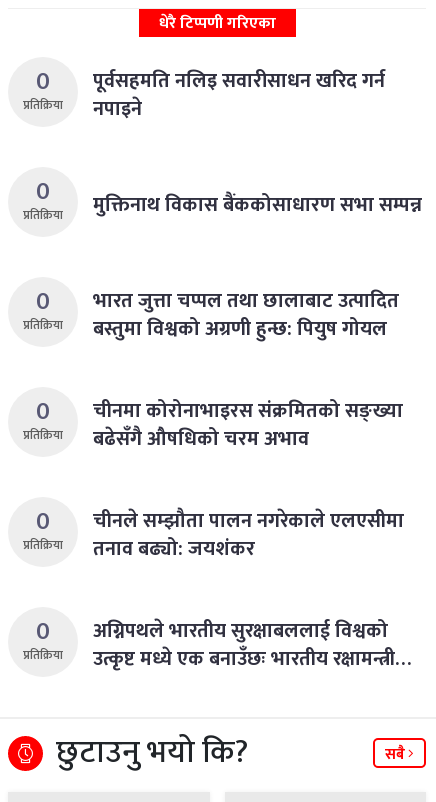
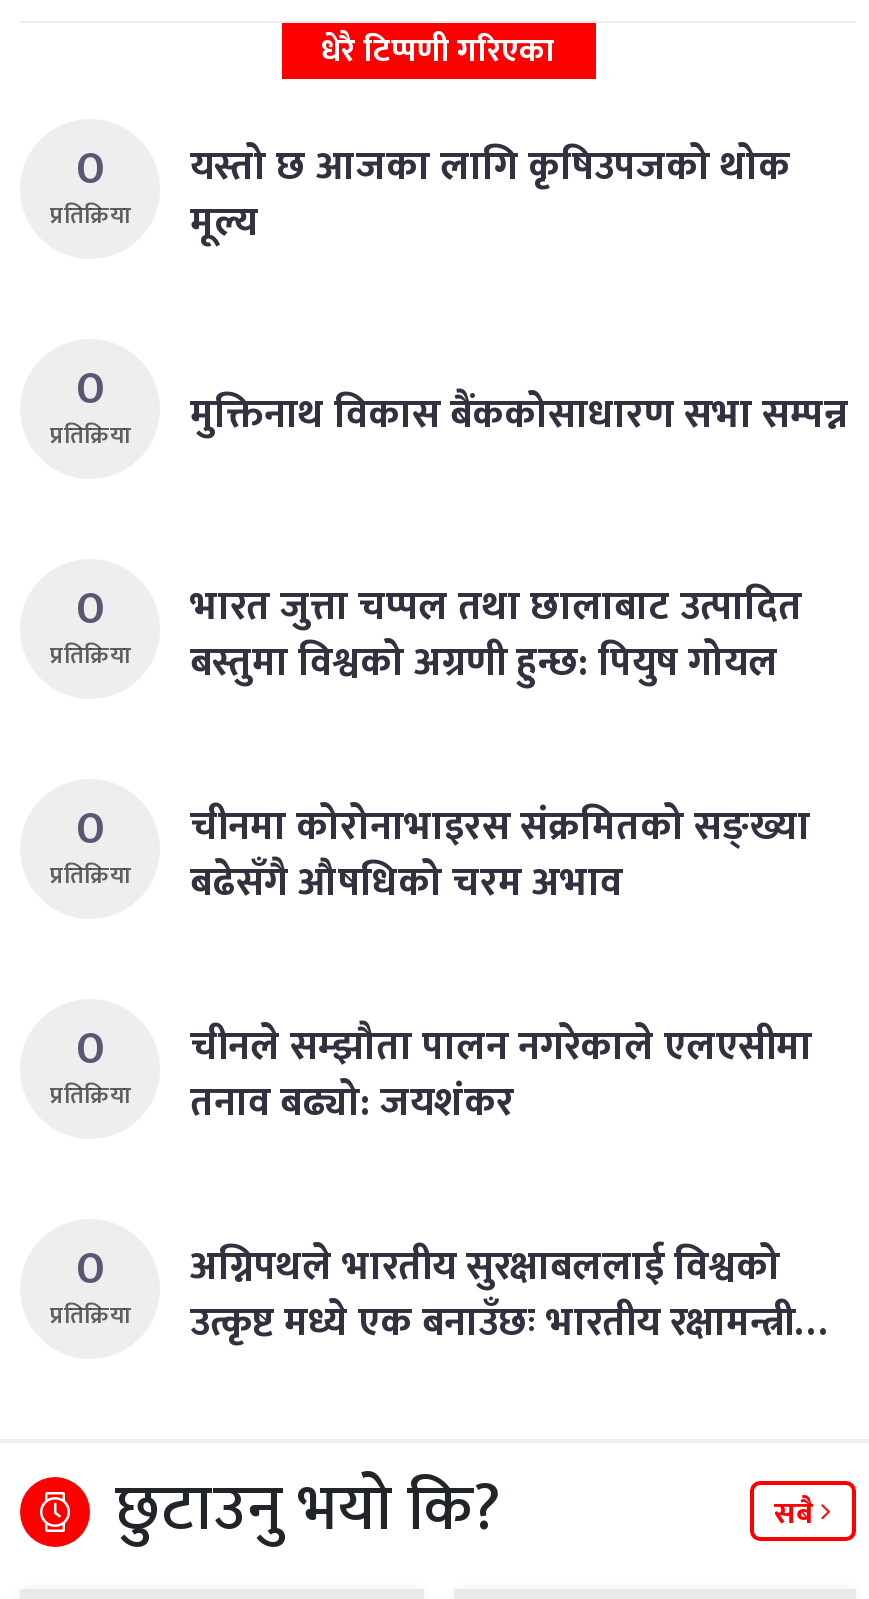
[93,64,385,126] पूर्वसहमति नलिइ सवारीसाधन खरिद गर्न | नपाइने -> [190,132,790,256] यस्तो छ आजका लागि कृषिउपजको थोक | मूल्य

